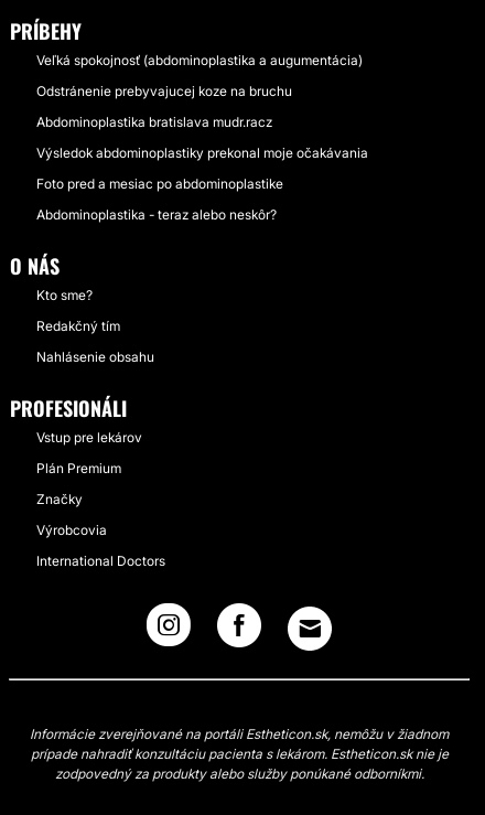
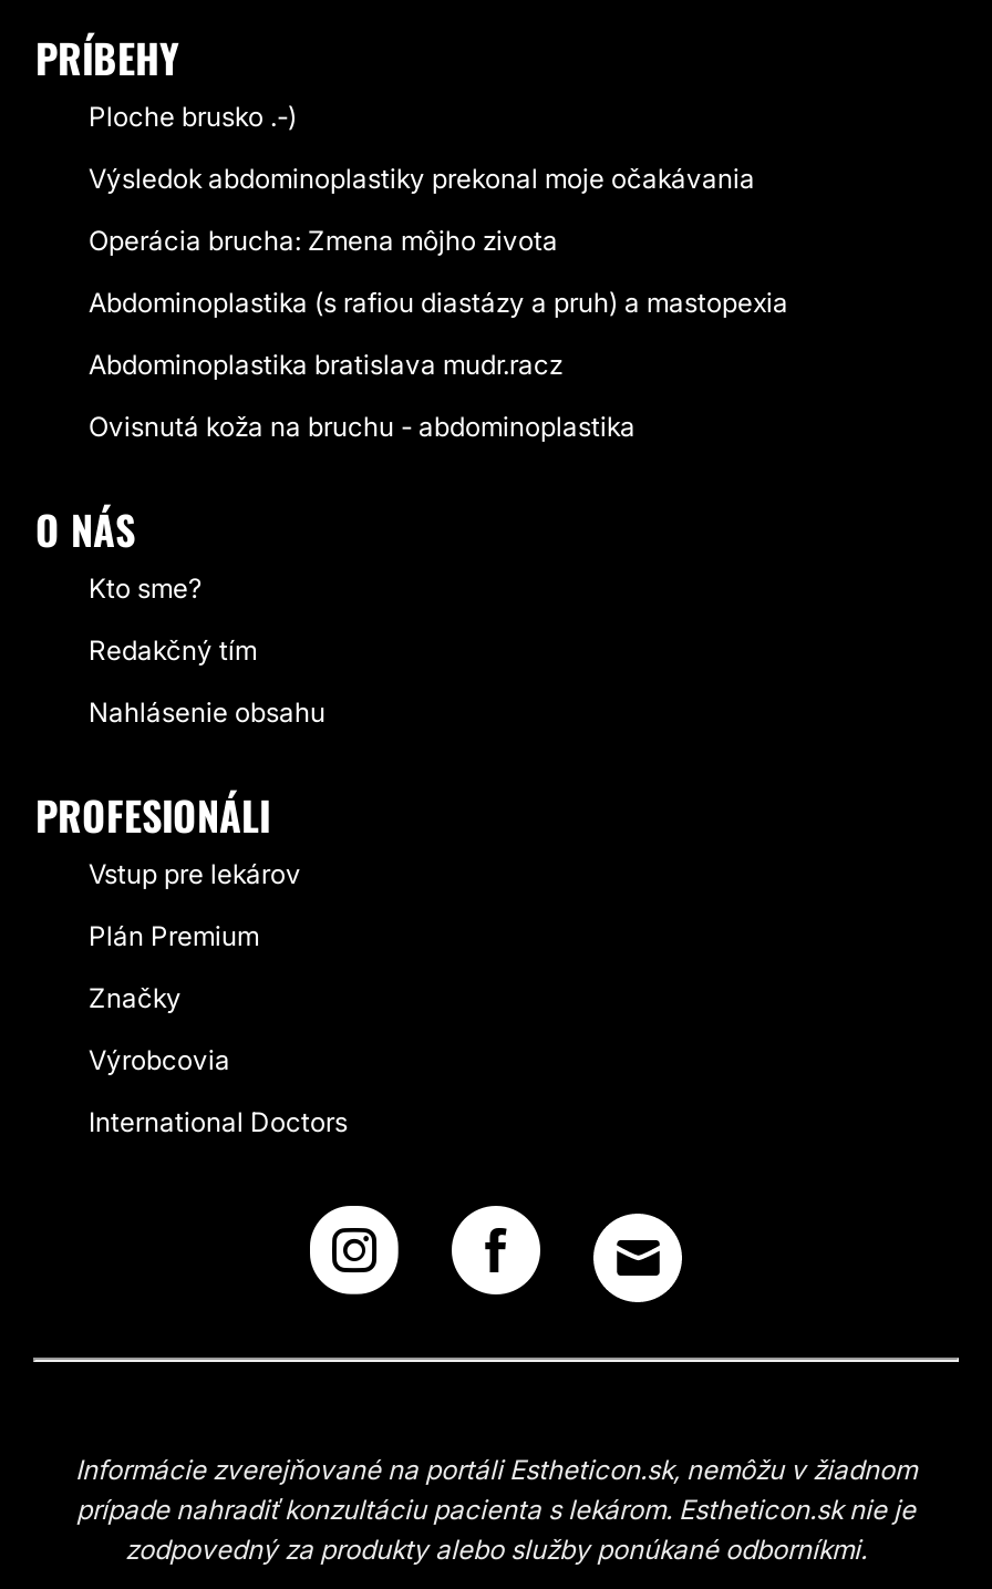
[36,52,363,99] Veľká spokojnosť (abdominoplastika a augumentácia) | Odstránenie prebyvajucej koze na bruchu -> [89,100,788,319] Ploche brusko .-) | Operácia brucha: Zmena môjho zivota | Abdominoplastika (s rafiou diastázy a pruh) a mastopexia
moved [36,114,272,130] -> [89,348,562,381]: Abdominoplastika bratislava mudr.racz
moved [36,144,368,161] -> [89,162,755,195]: Výsledok abdominoplastiky prekonal moje očakávania
[36,175,283,223] Foto pred a mesiac po abdominoplastike | Abdominoplastika - teraz alebo neskôr? -> [89,410,635,443] Ovisnutá koža na bruchu - abdominoplastika

